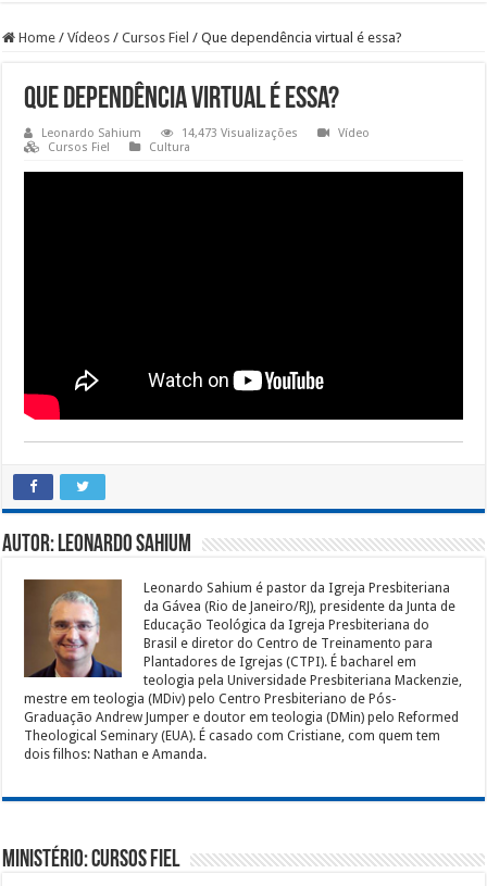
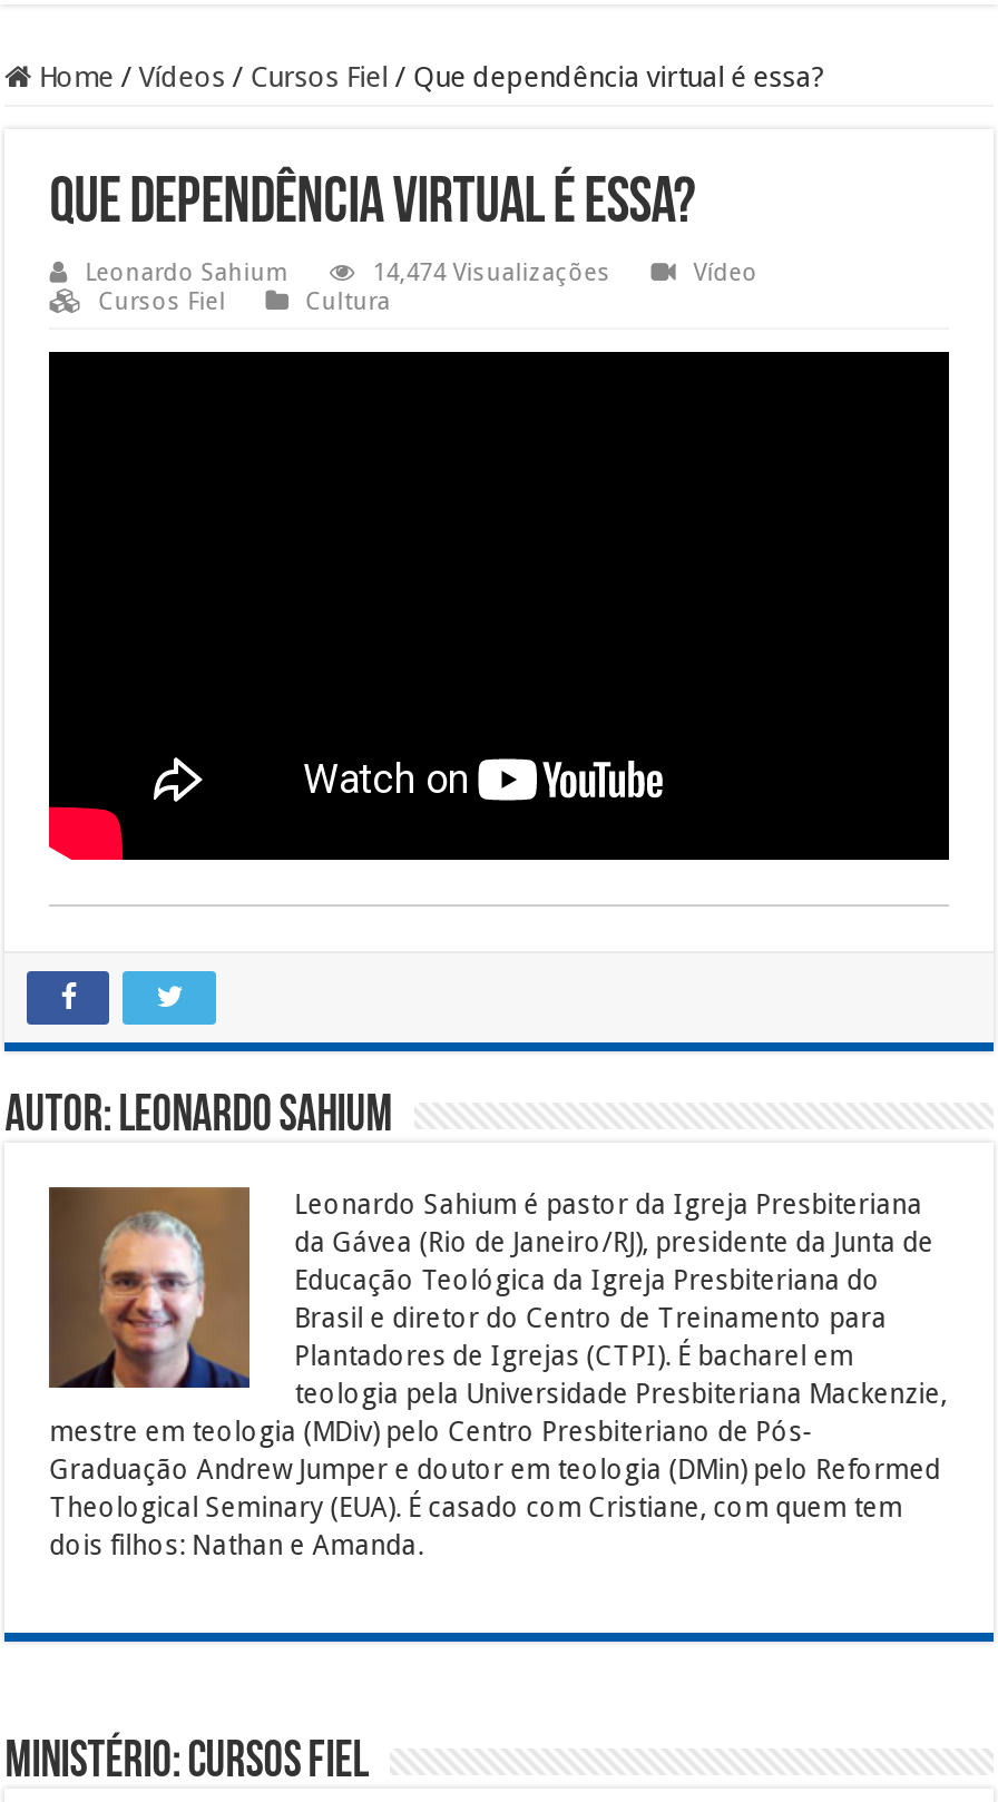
[182,126,298,140] 14,473 Visualizações -> [372,258,611,287] 14,474 Visualizações

